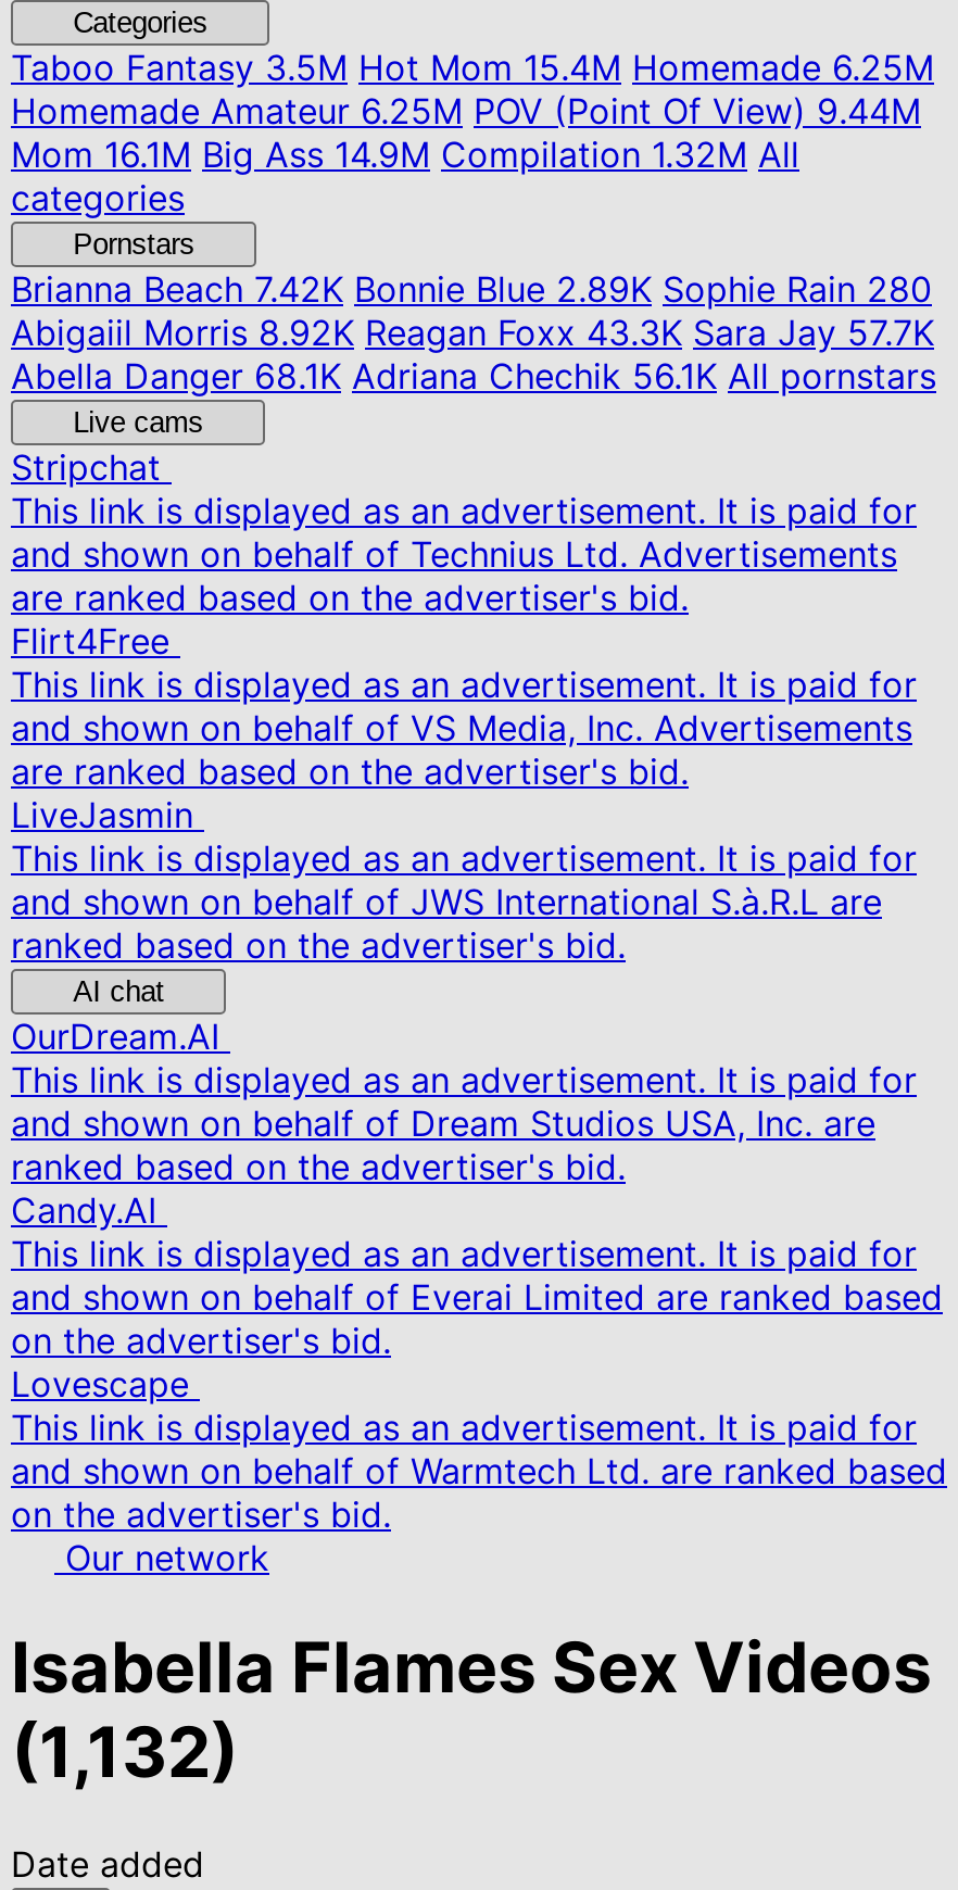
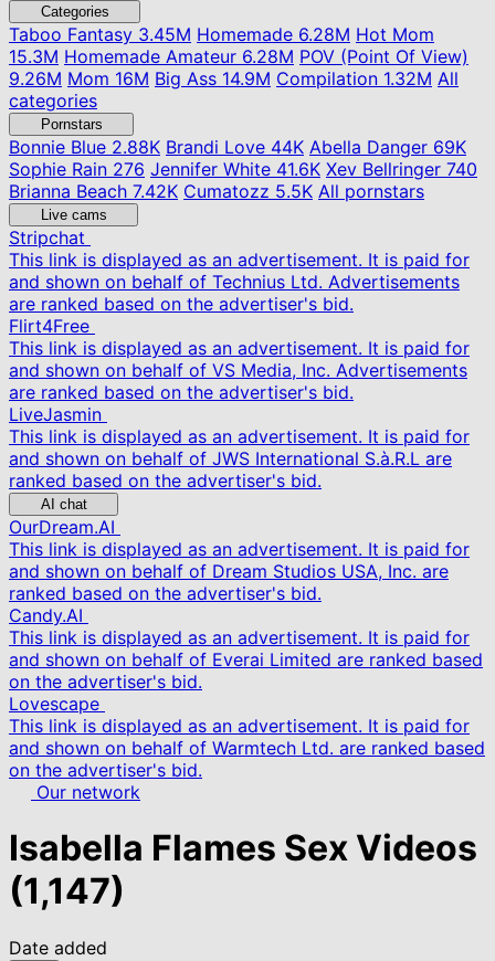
[11,46,934,176] Taboo Fantasy3.5M Hot Mom 15.4M Homemade 6.25M | Homemade Amateur 6.25M POV (Point Of View) 9.44M | Mom 16.1M Big Ass 14.9M Compilation 1.32M All -> [9,23,468,89] Taboo Fantasy3.45M Homemade 6.28M Hot Mom | 15.3M Homemade Amateur 6.28M POV (Point Of View) | 9.26M Mom 16M Big Ass 14.9M Compilation 1.32M All
[11,267,936,398] Brianna Beach7.42K Bonnie Blue 2.89K Sophie Rain 280 | Abigaiil Morris 8.92K Reagan Foxx 43.3K Sara Jay 57.7K | Abella Danger 68.1K Adriana Chechik 56.1K All pornstars -> [9,136,477,202] Bonnie Blue2.88K Brandi Love 44K Abella Danger 69K | Sophie Rain 276 Jennifer White 41.6K Xev Bellringer 740 | Brianna Beach 7.42K Cumatozz 5.5K All pornstars
[11,1711,239,1795] (1,132) -> [9,870,125,913] (1,147)

